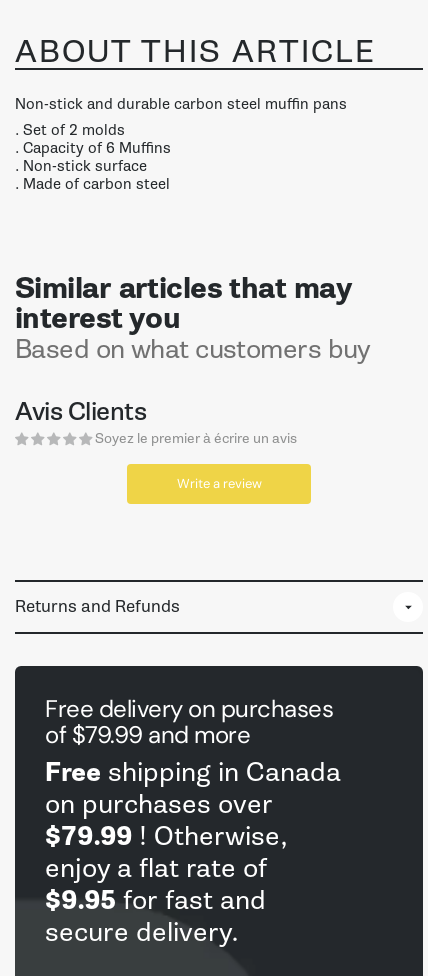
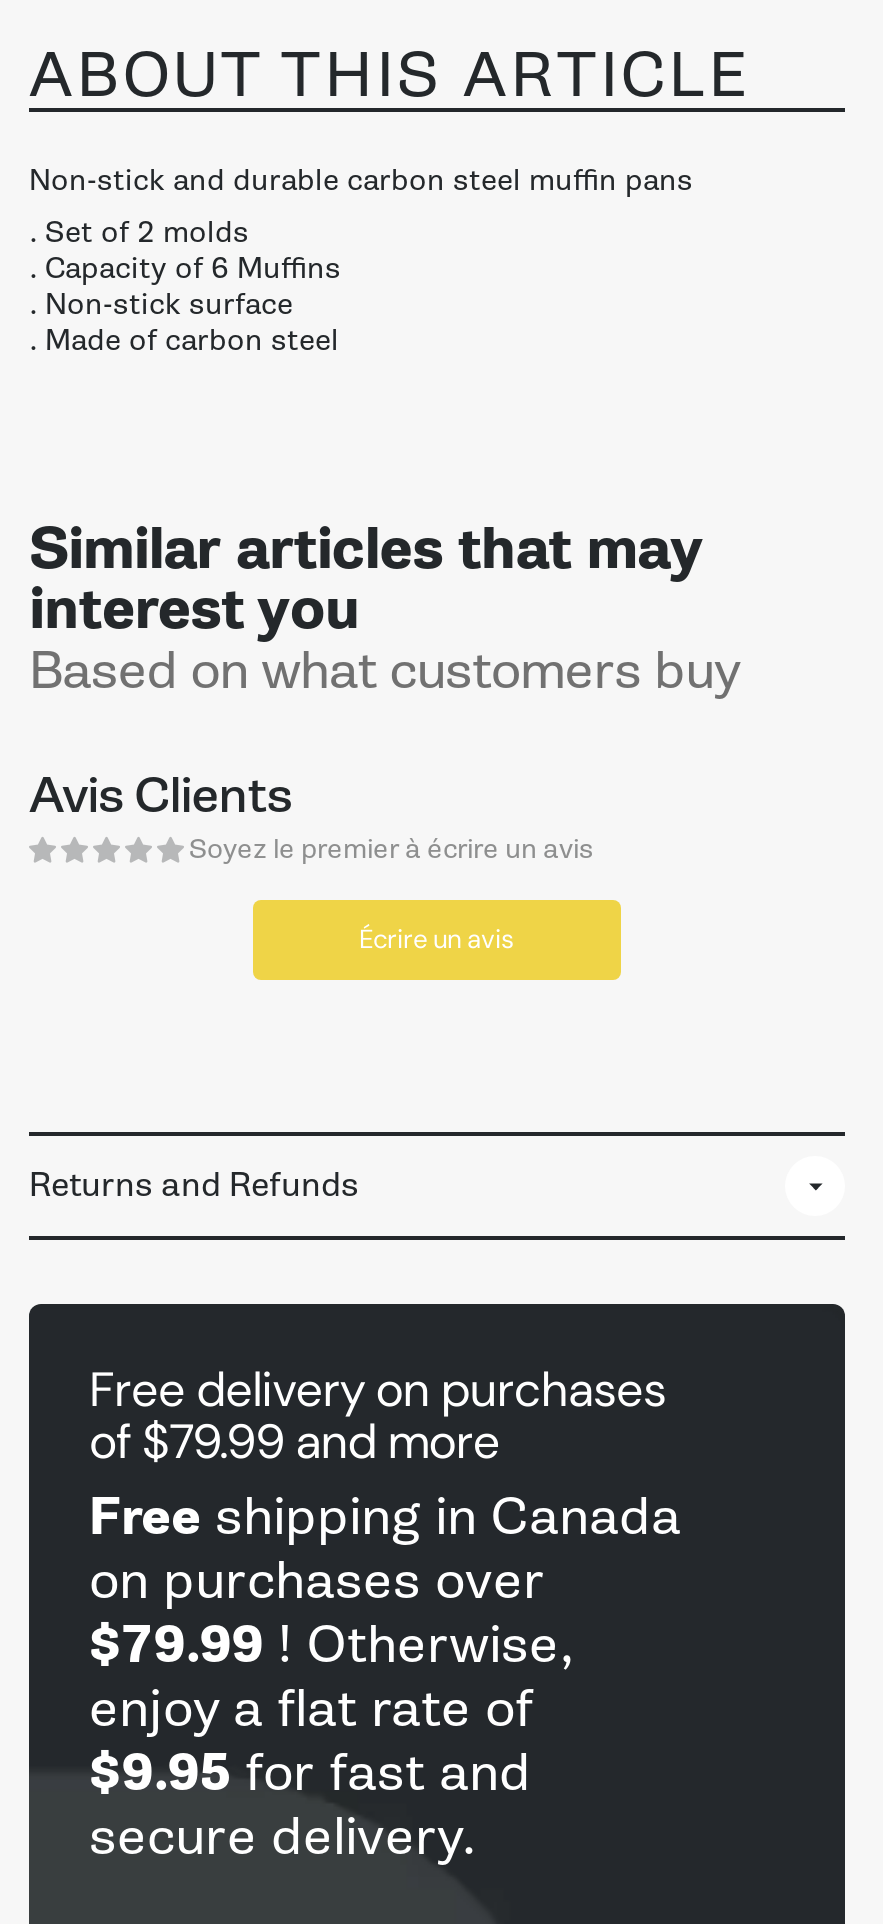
[176,475,261,492] Write a review -> [359,922,515,956] Écrire un avis

